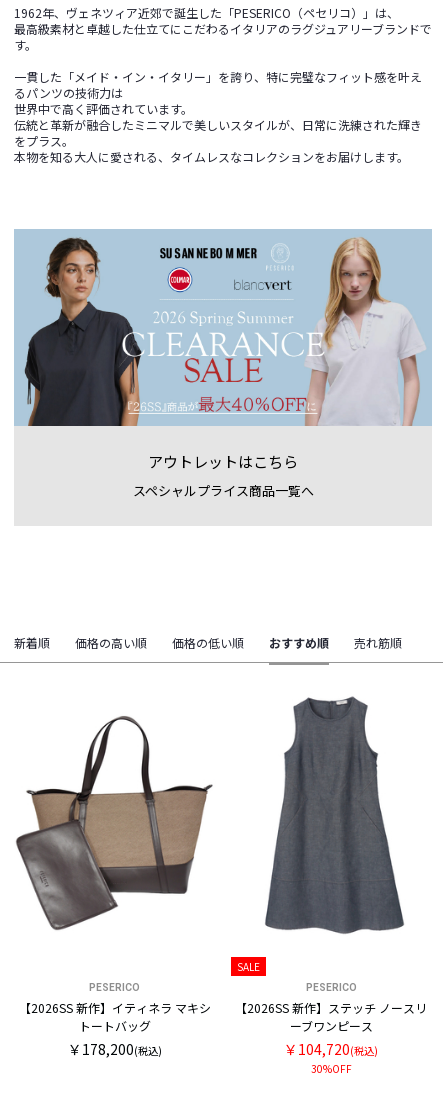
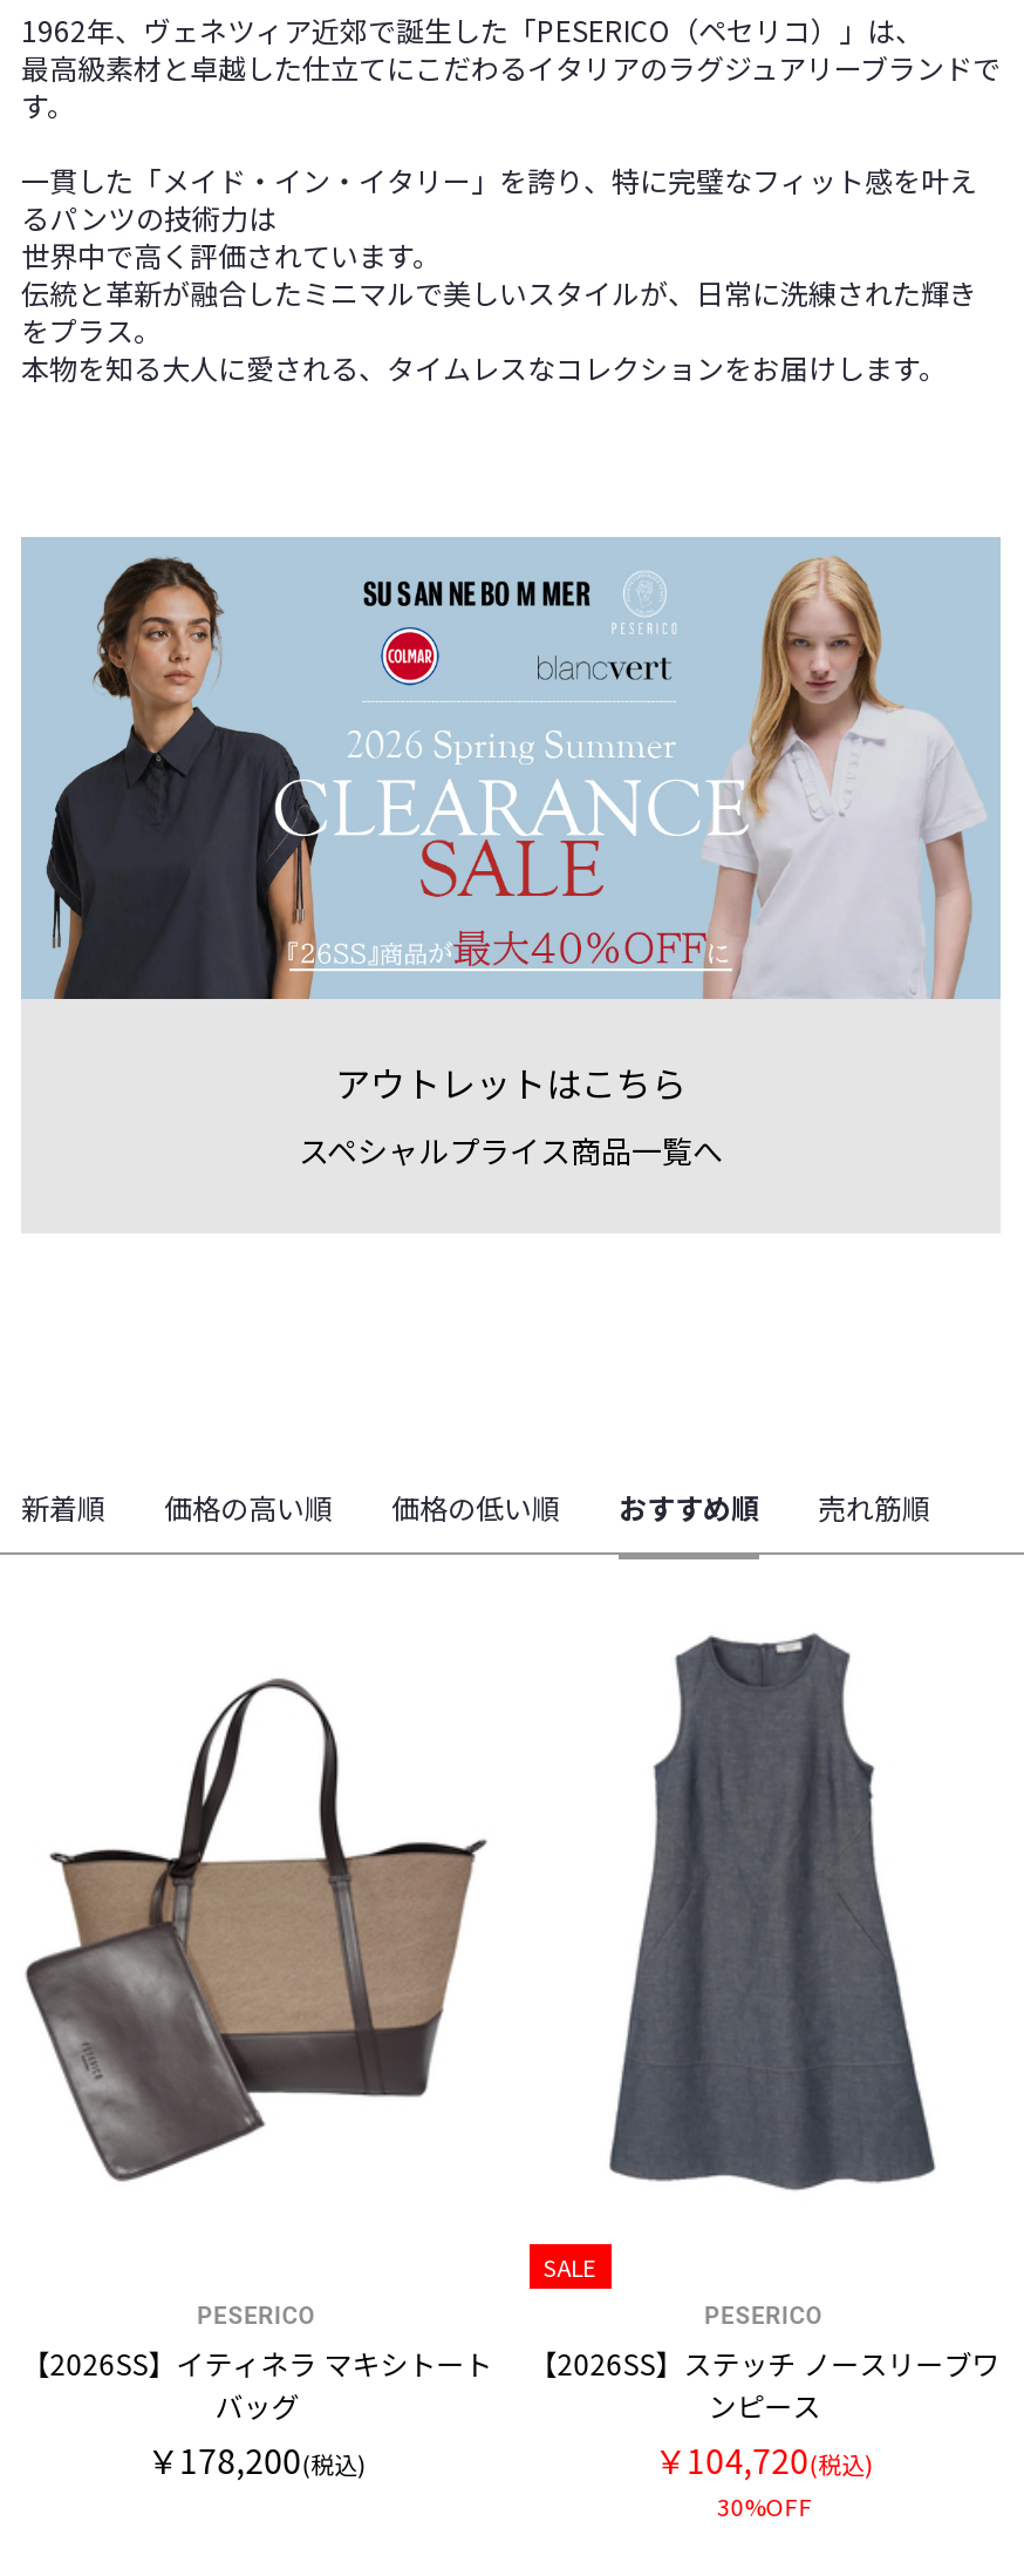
[19,999,211,1034] 【2026SS 新作】イティネラ マキシ | トートバッグ -> [22,2342,493,2424] 【2026SS】イティネラ マキシトート | バッグ
[235,999,427,1034] 【2026SS 新作】ステッチ ノースリ | ーブワンピース -> [529,2342,1000,2424] 【2026SS】ステッチ ノースリーブワ | ンピース

